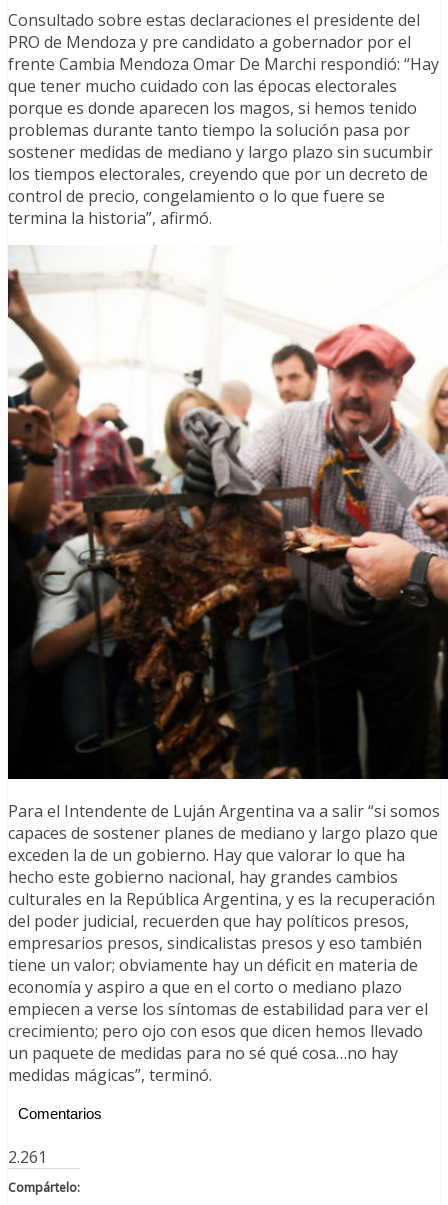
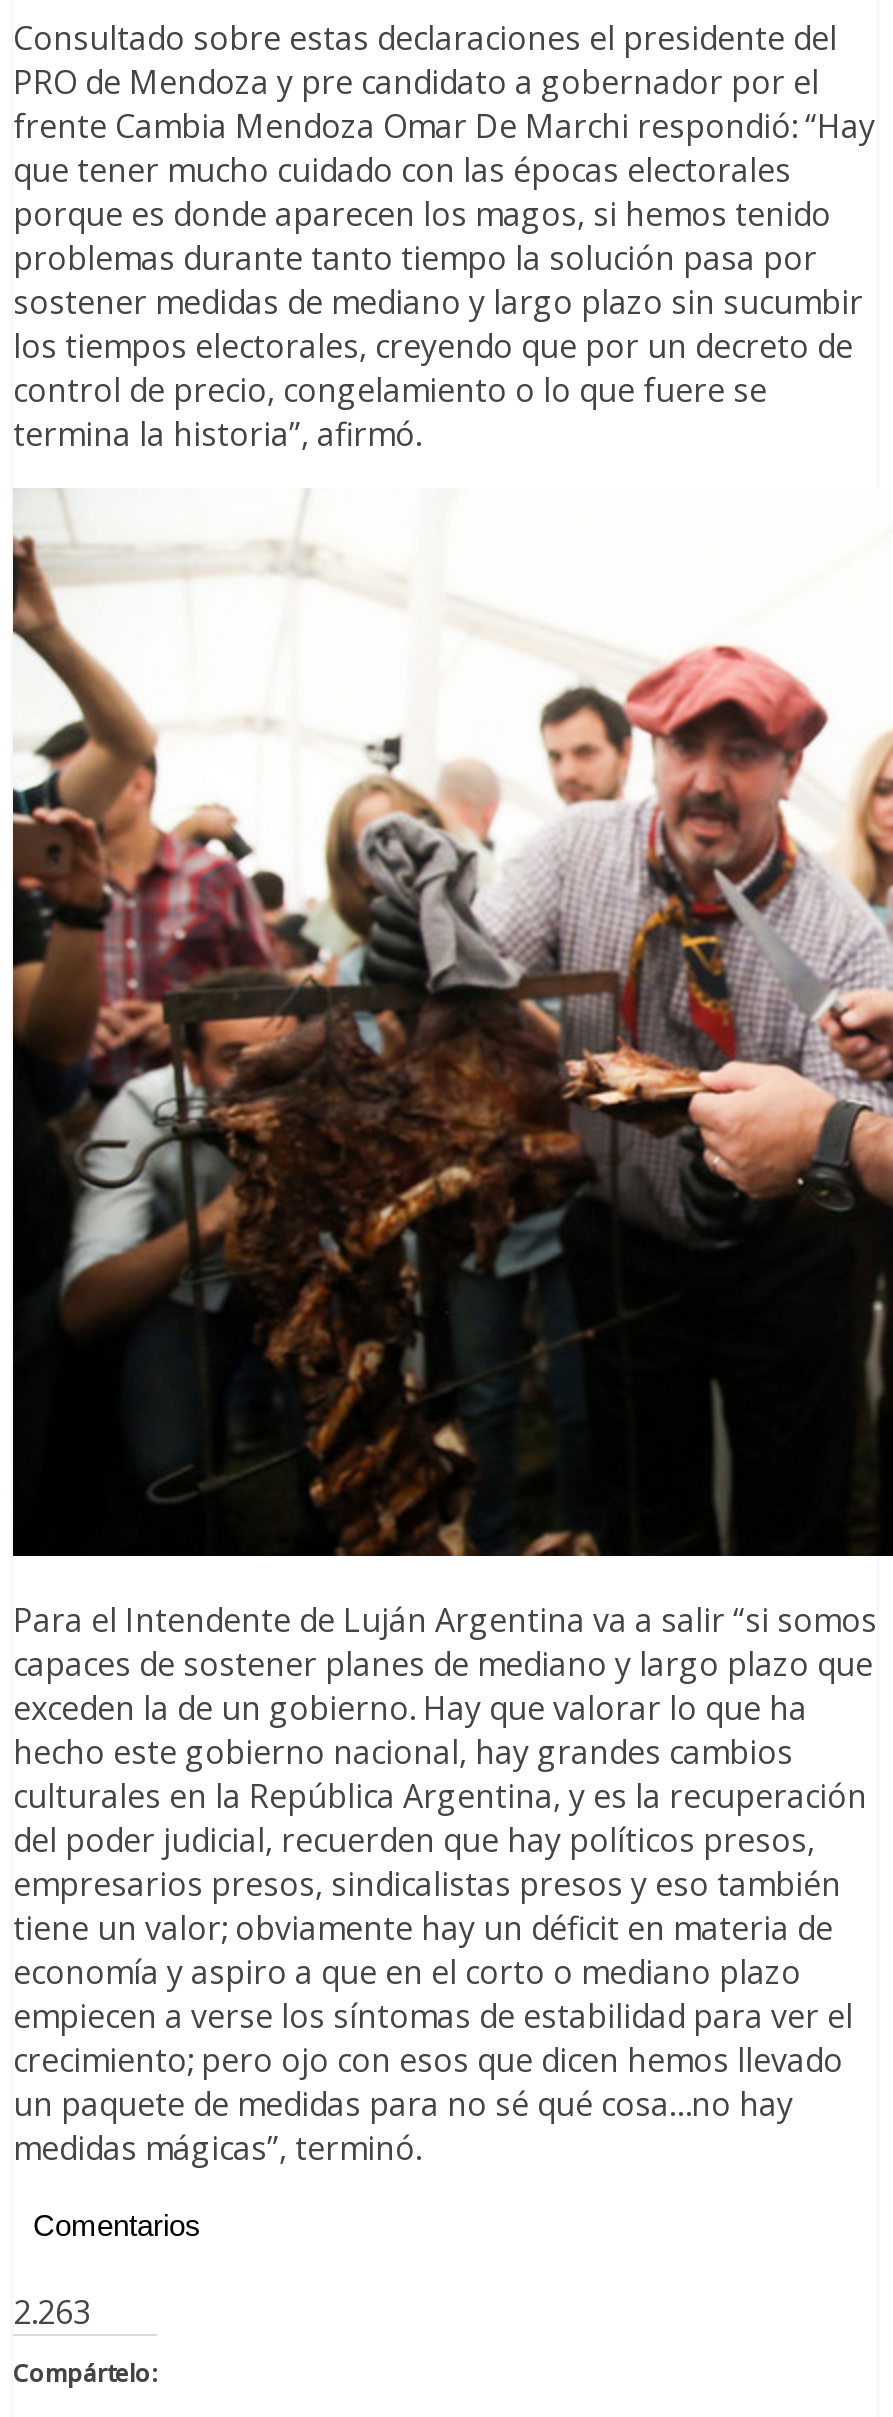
[8,1146,47,1168] 2.261 -> [13,2290,91,2334] 2.263

